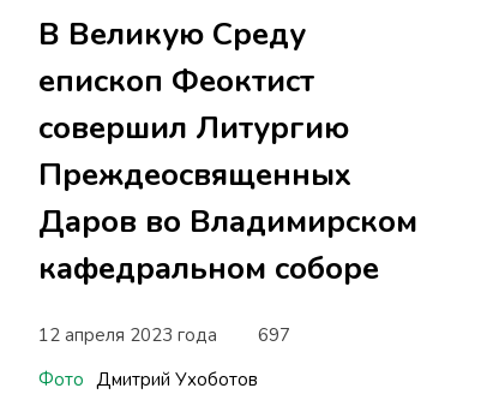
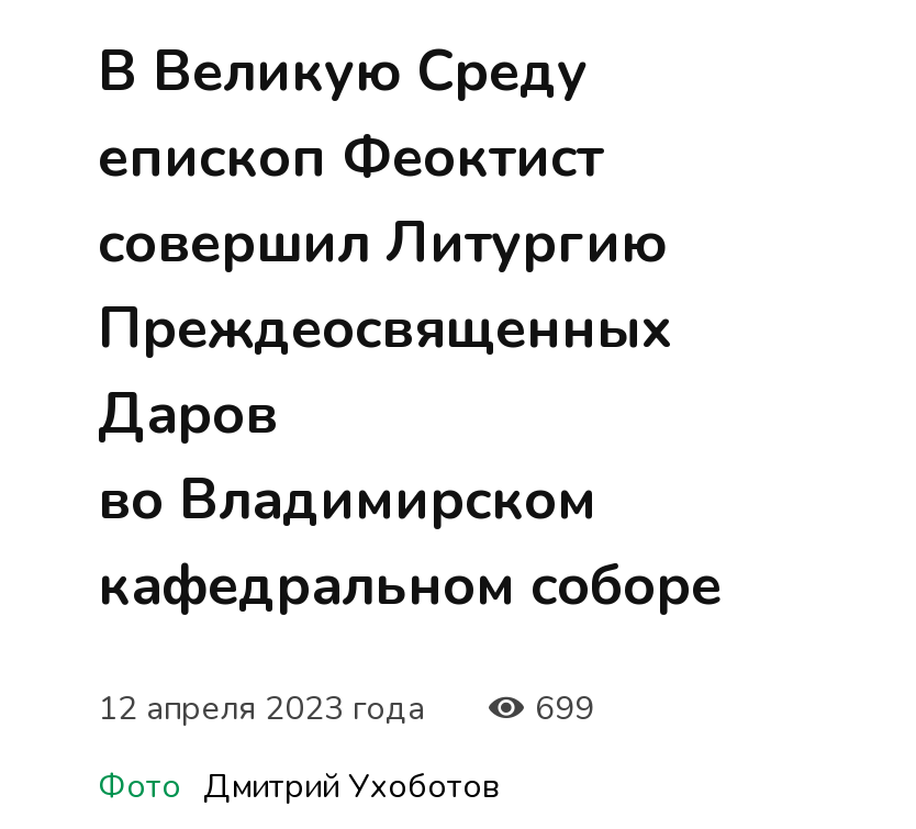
[258,324,290,348] 697 -> [535,686,594,730] 699

